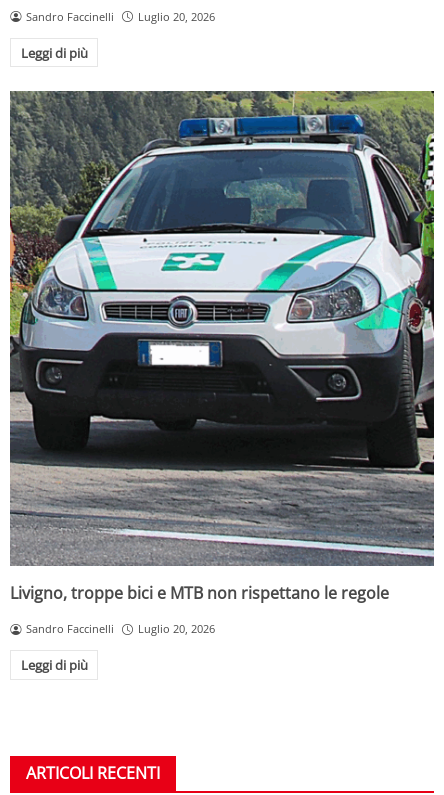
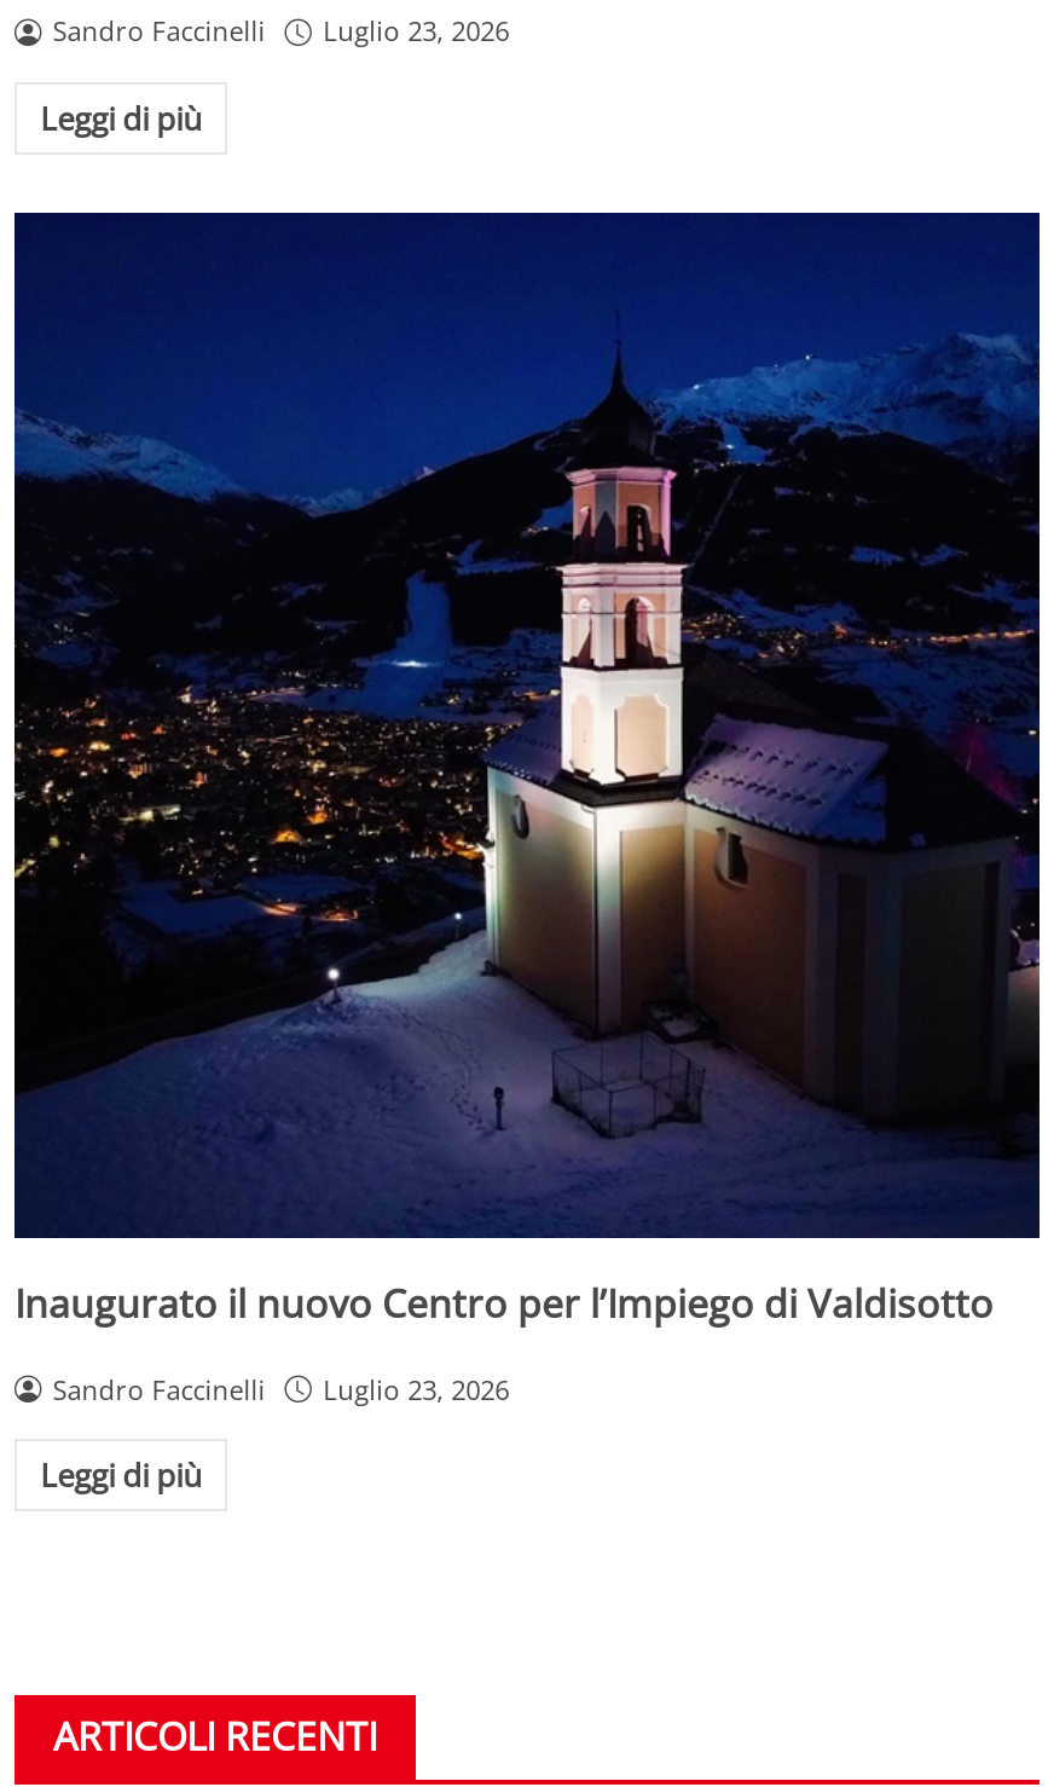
[26,9,215,24] Sandro Faccinelli Luglio 20, 2026 -> [53,13,509,49] Sandro Faccinelli Luglio 23, 2026
[9,91,435,604] [image] | Livigno, troppe bici e MTB non rispettano le regole -> [12,212,1042,1329] [image] | Inaugurato il nuovo Centro per l’Impiego di Valdisotto
[26,621,215,636] Sandro Faccinelli Luglio 20, 2026 -> [53,1371,509,1407] Sandro Faccinelli Luglio 23, 2026

